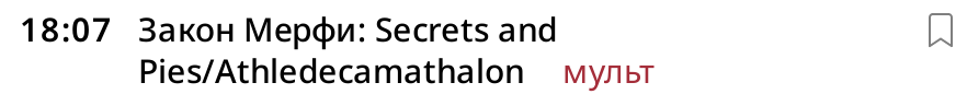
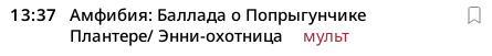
[20,7,557,92] 18:07 Закон Мерфи: Secrets and | Pies/Athledecamathalon -> [10,3,366,46] 13:37 Амфибия: Баллада о Попрыгунчике | Плантере/ Энни-охотница

